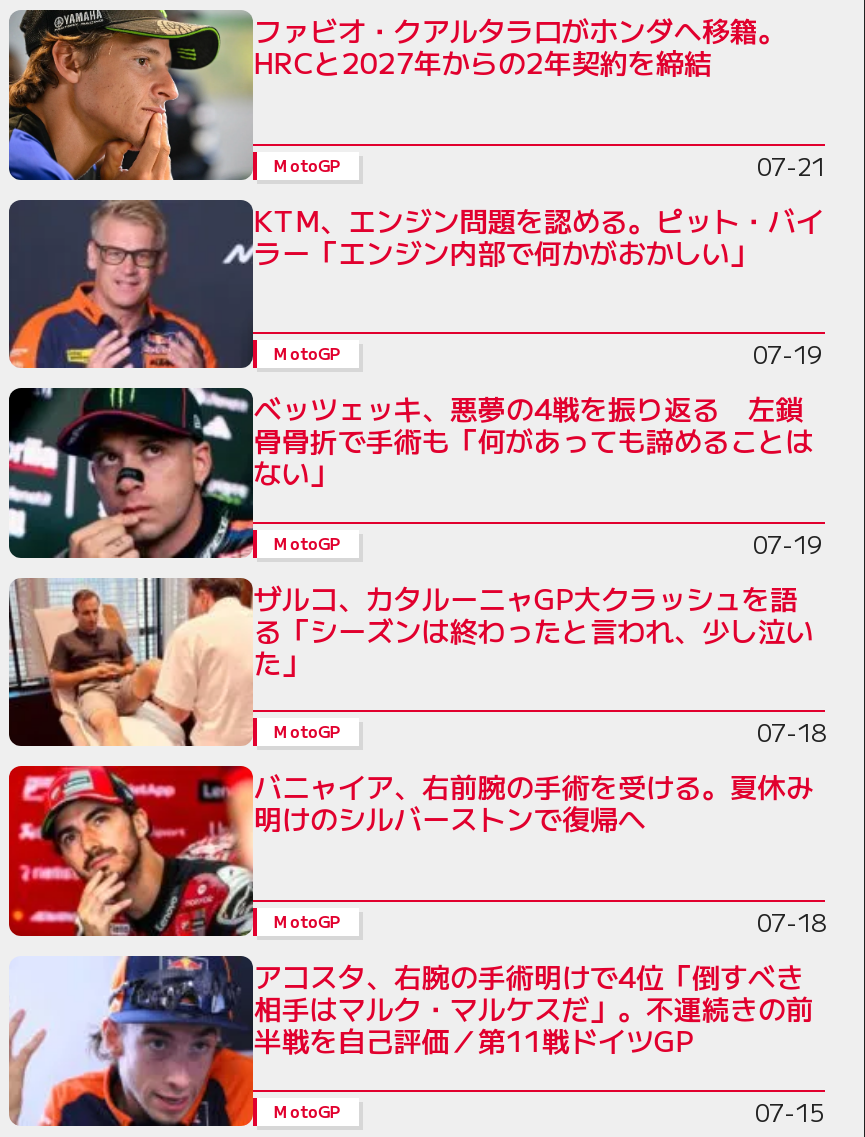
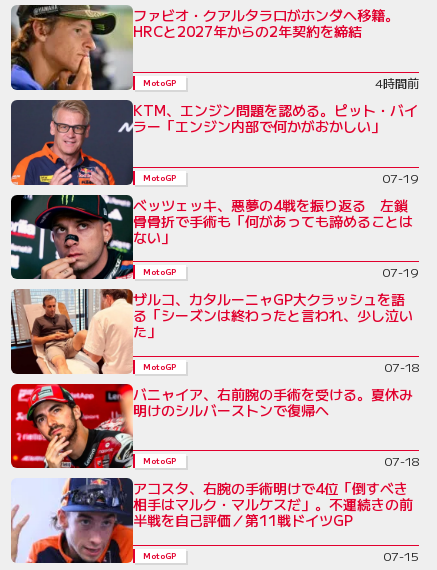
[757,147,825,181] 07-21 -> [375,74,419,91] 4時間前

